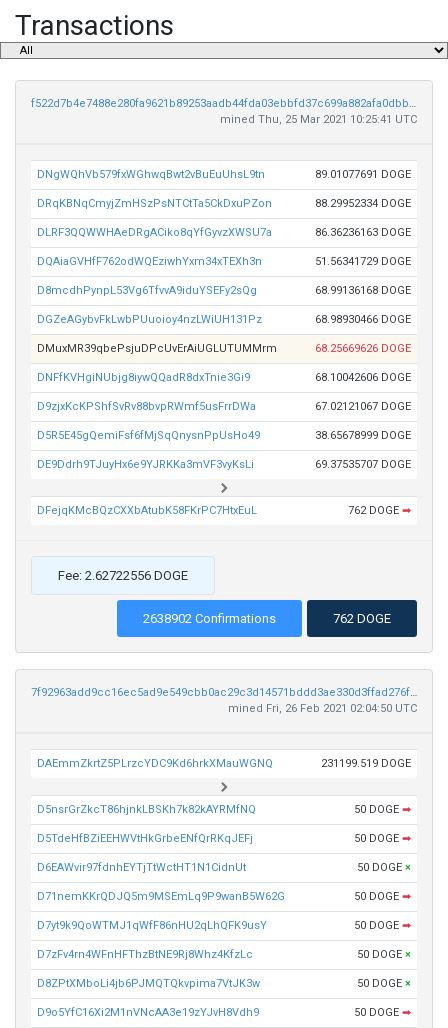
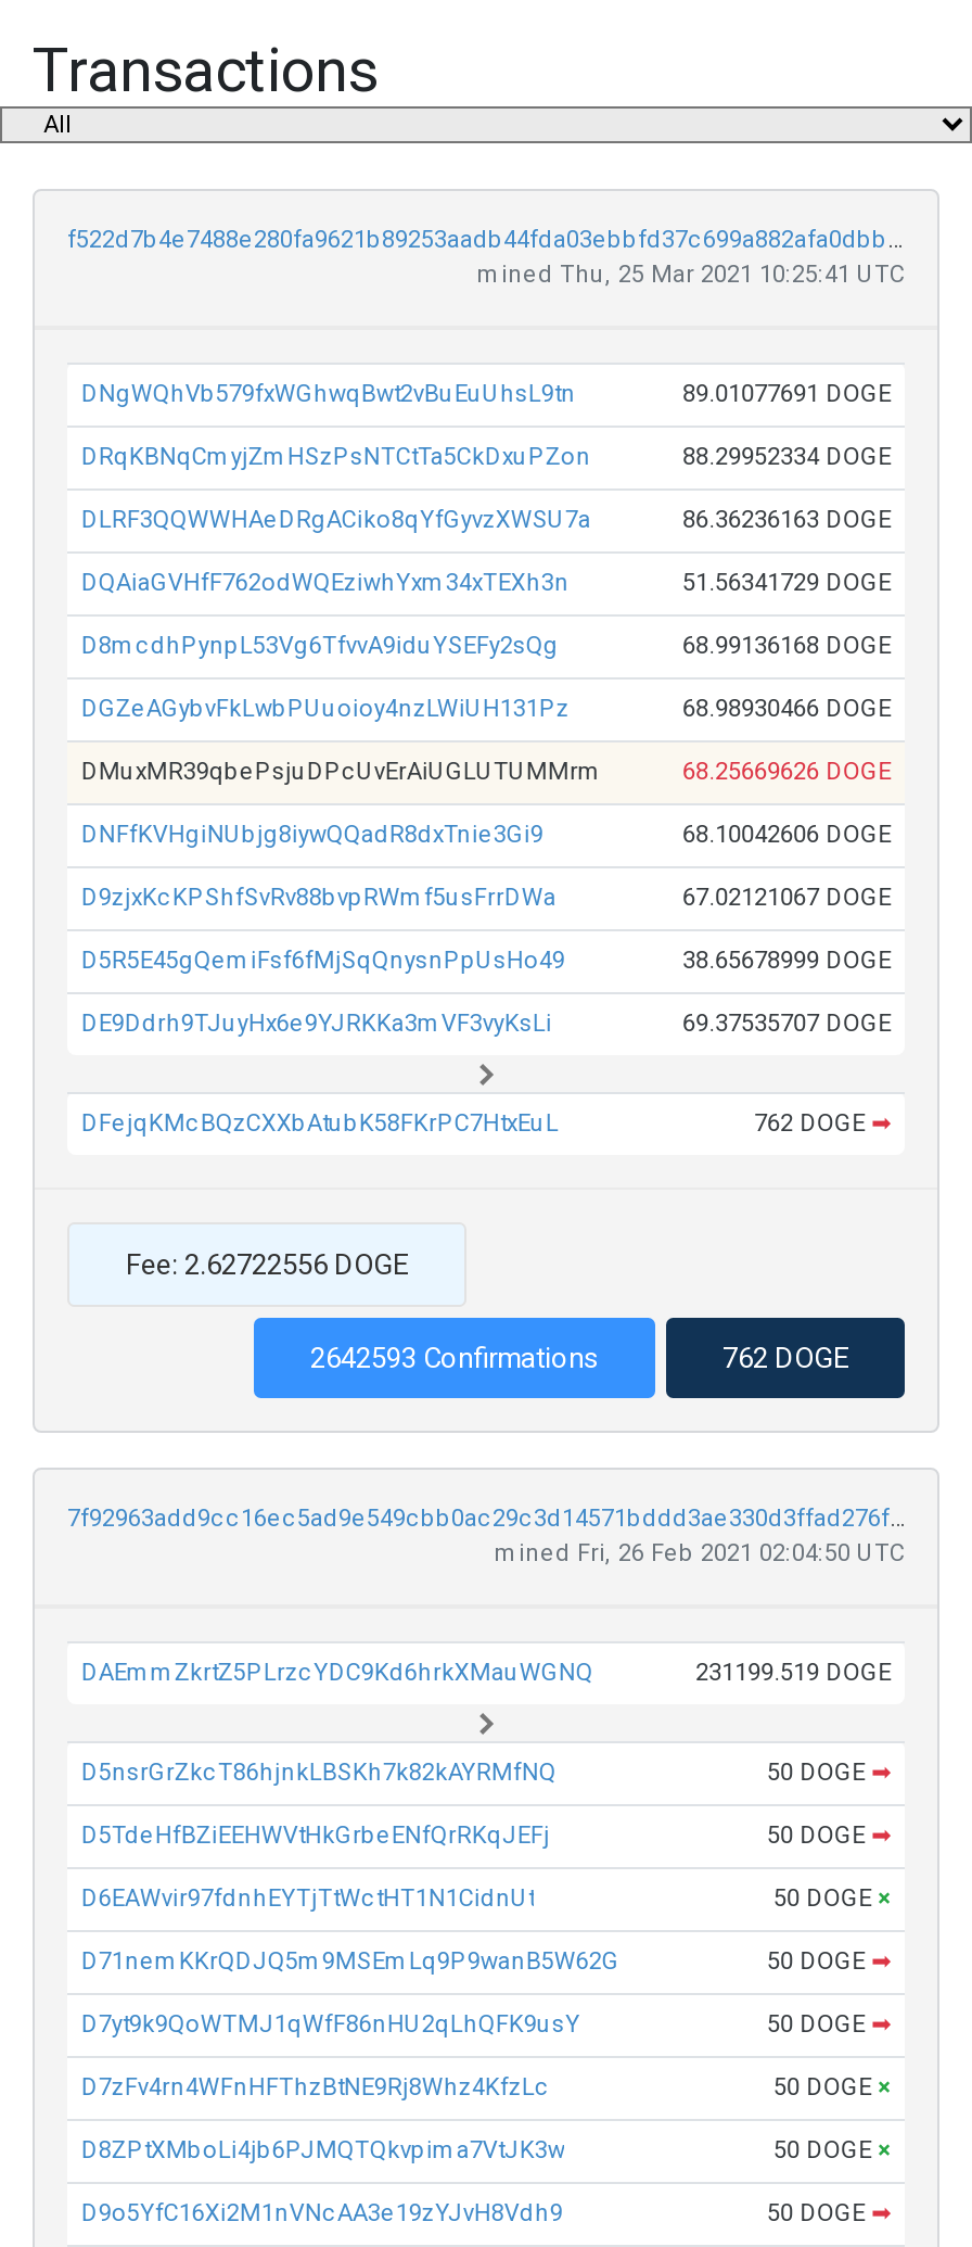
[143,611,276,626] 2638902 Confirmations -> [310,1342,599,1375] 2642593 Confirmations

